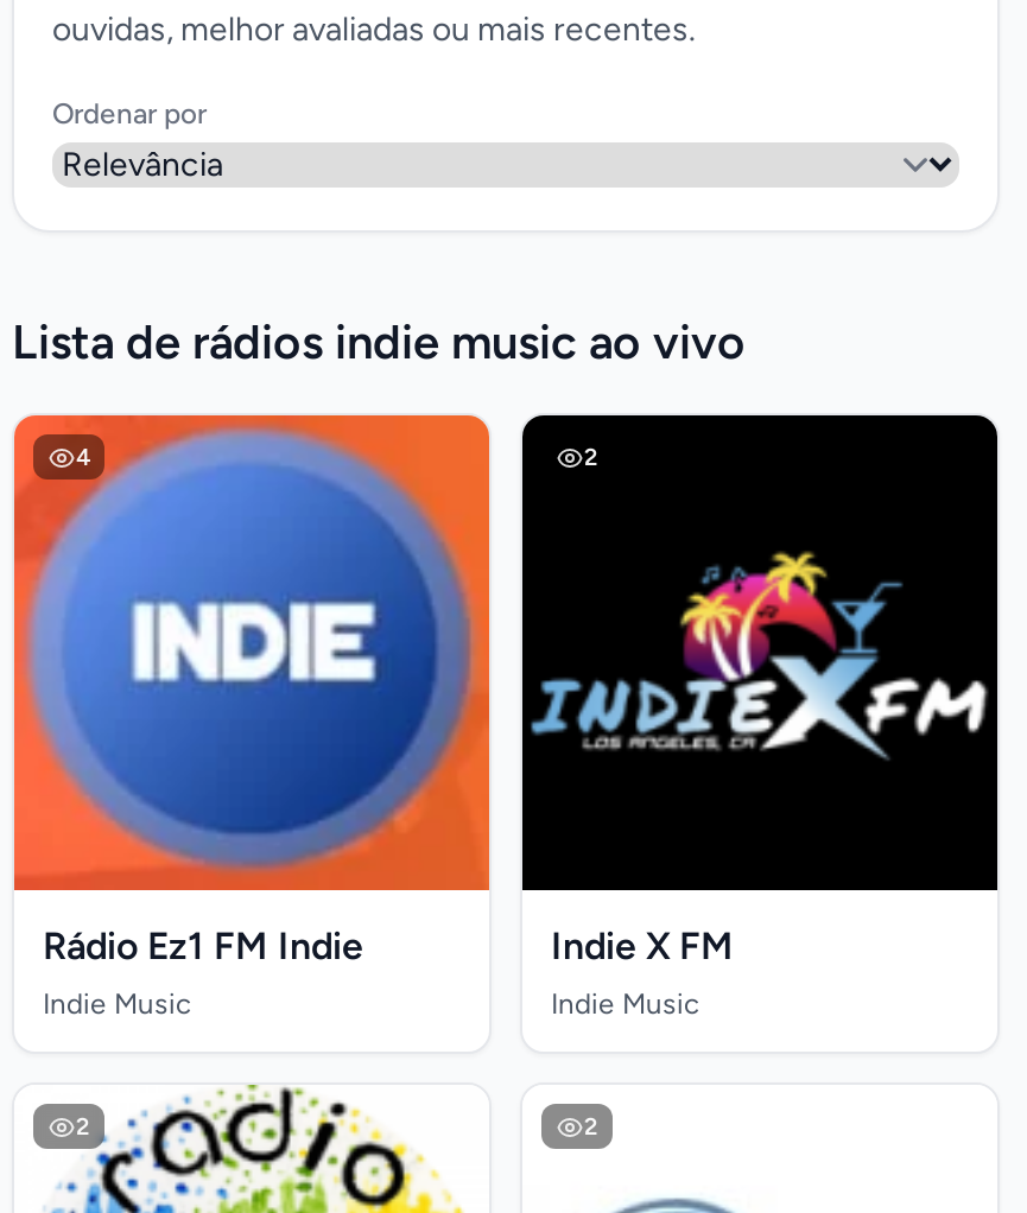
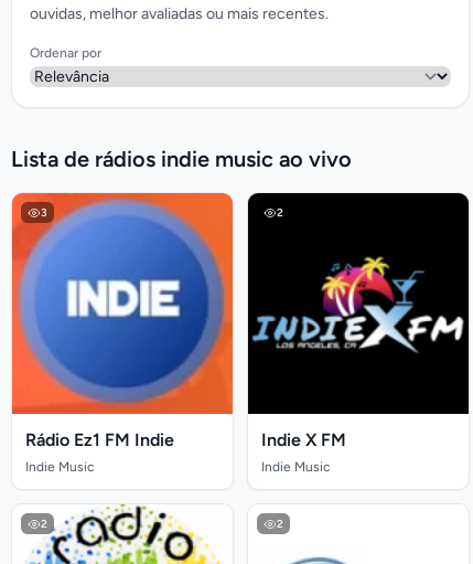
[76,442,90,472] 4 -> [41,205,47,220] 3

